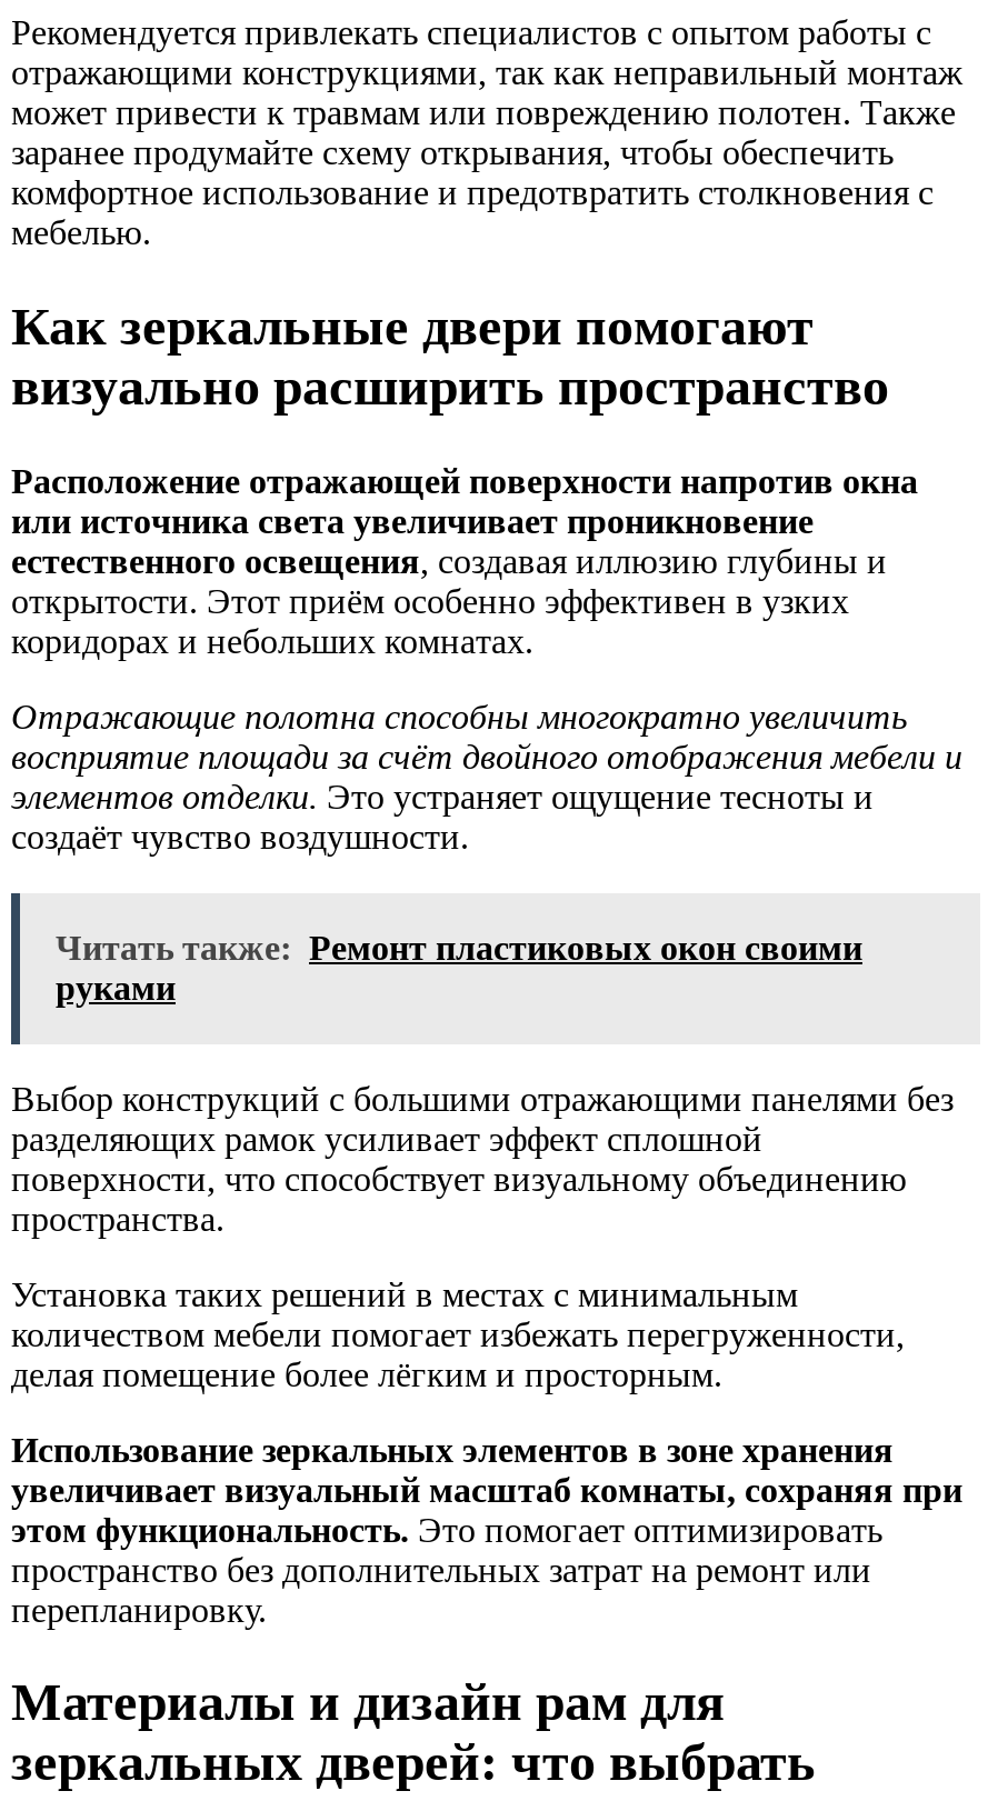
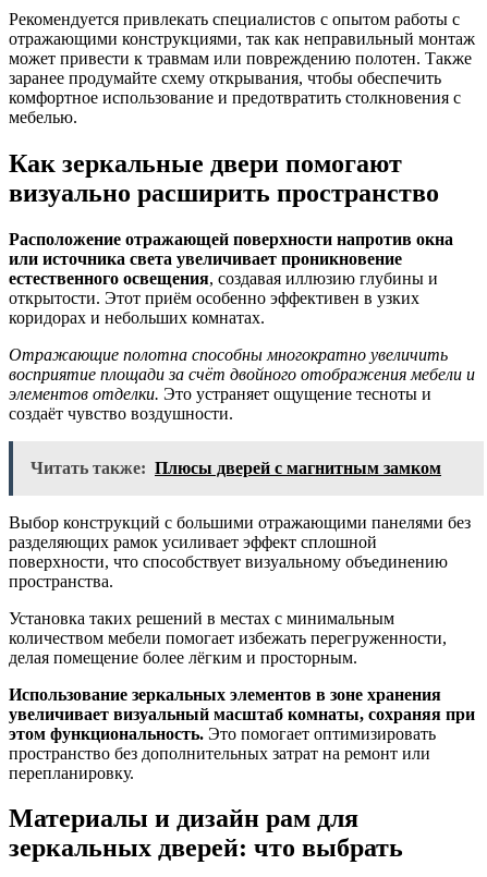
[56,928,862,1005] Читать также: Ремонт пластиковых окон своими | руками -> [31,458,441,477] Читать также: Плюсы дверей с магнитным замком

